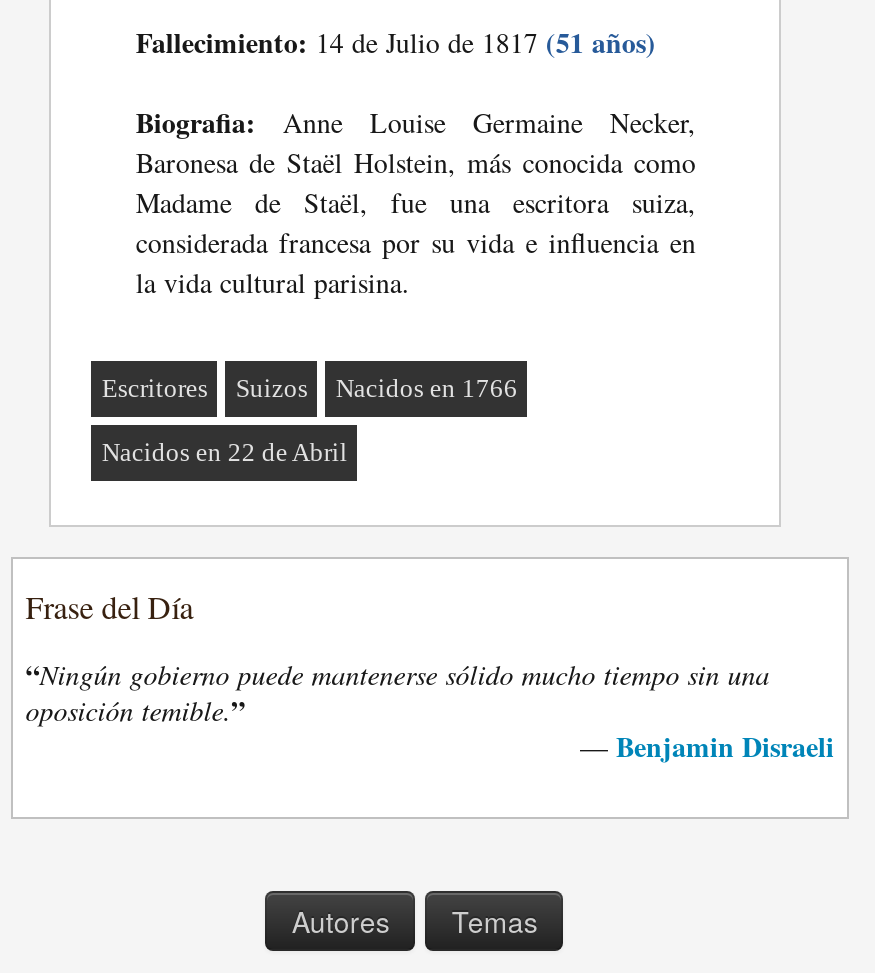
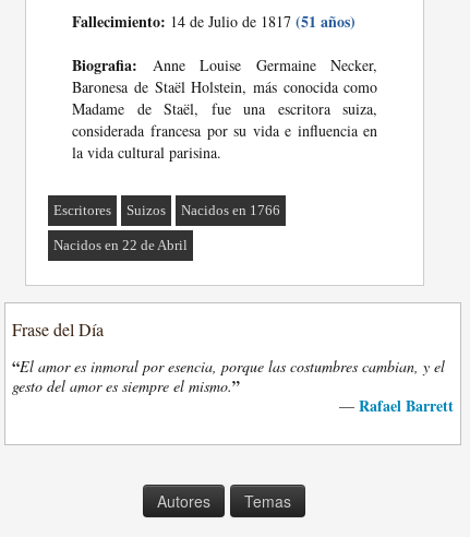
[25,653,834,767] “Ningún gobierno puede mantenerse sólido mucho tiempo sin una | oposición temible.” | — Benjamin Disraeli -> [12,355,453,417] “El amor es inmoral por esencia, porque las costumbres cambian, y el | gesto del amor es siempre el mismo.” | — Rafael Barrett

